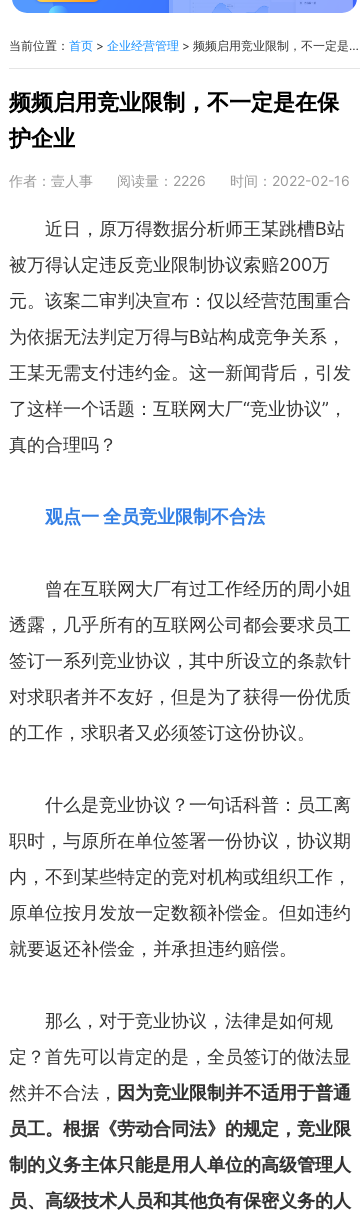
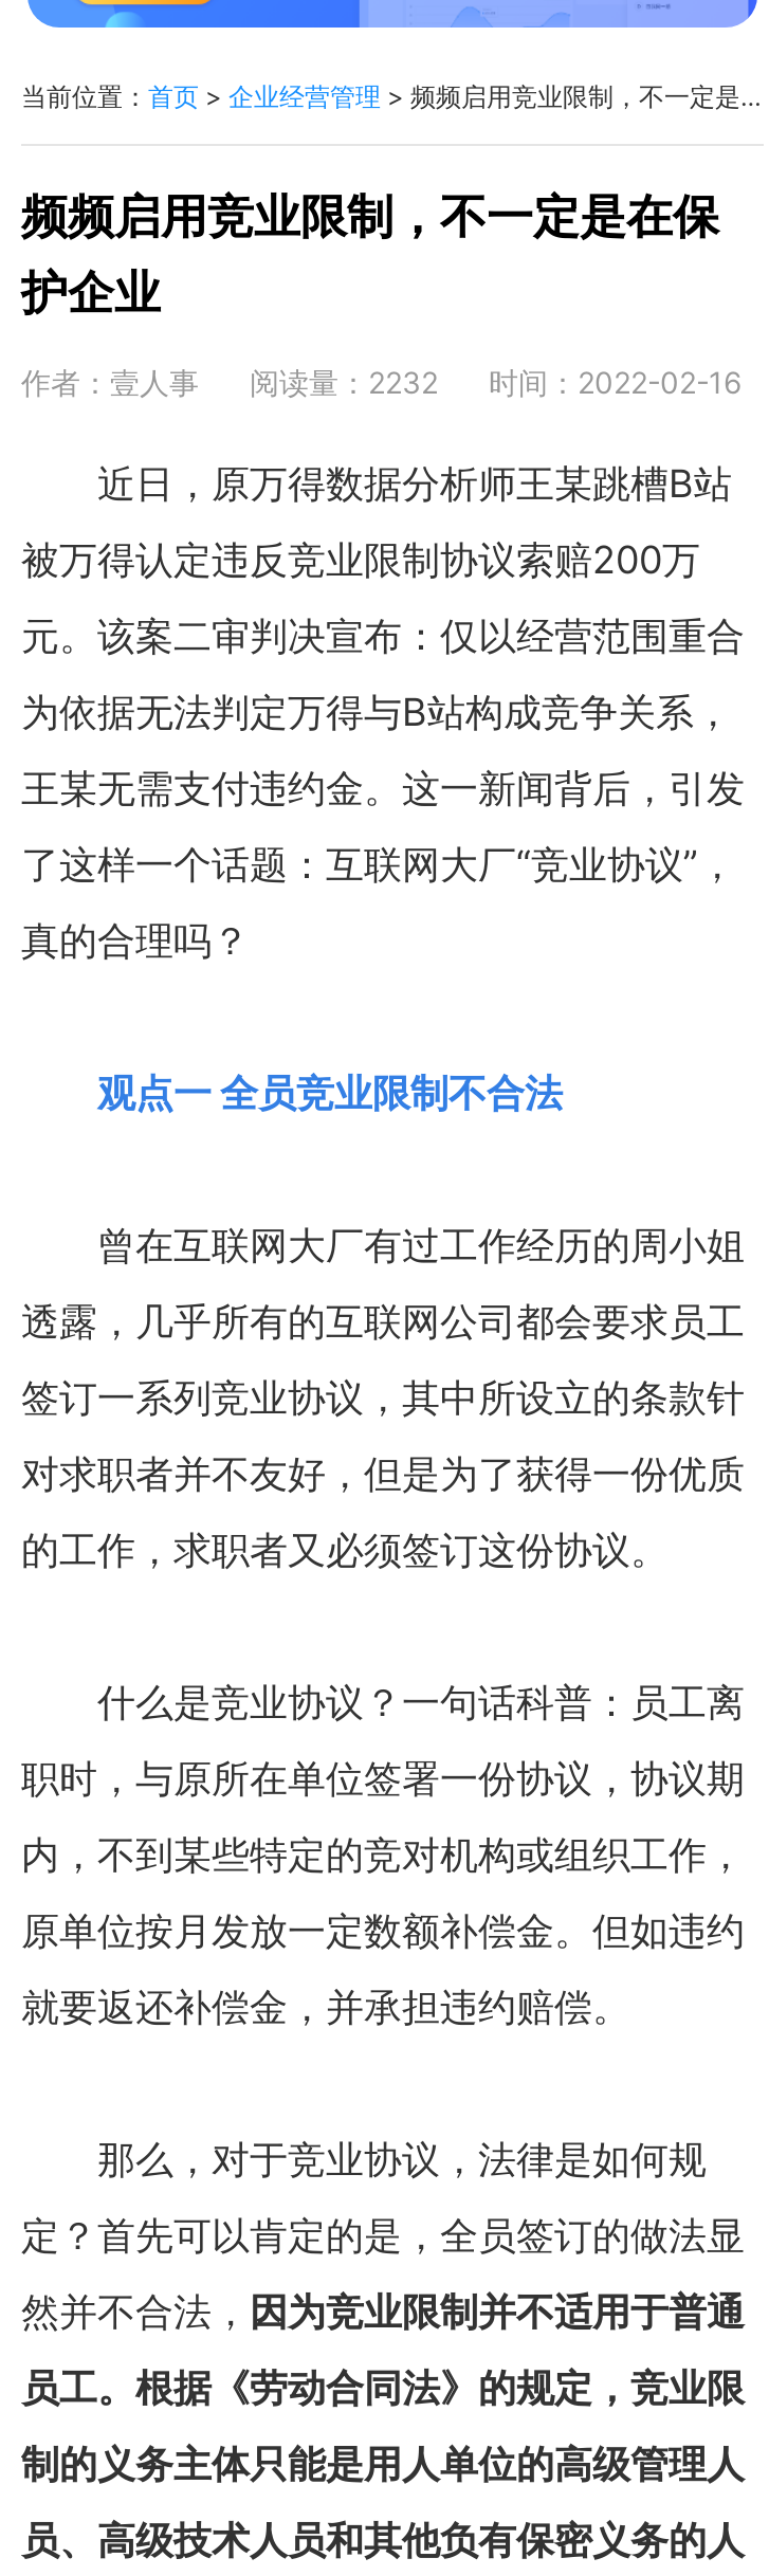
[9,172,350,189] 作者：壹人事 阅读量：2226 时间：2022-02-16 -> [21,364,743,400] 作者：壹人事 阅读量：2232 时间：2022-02-16

